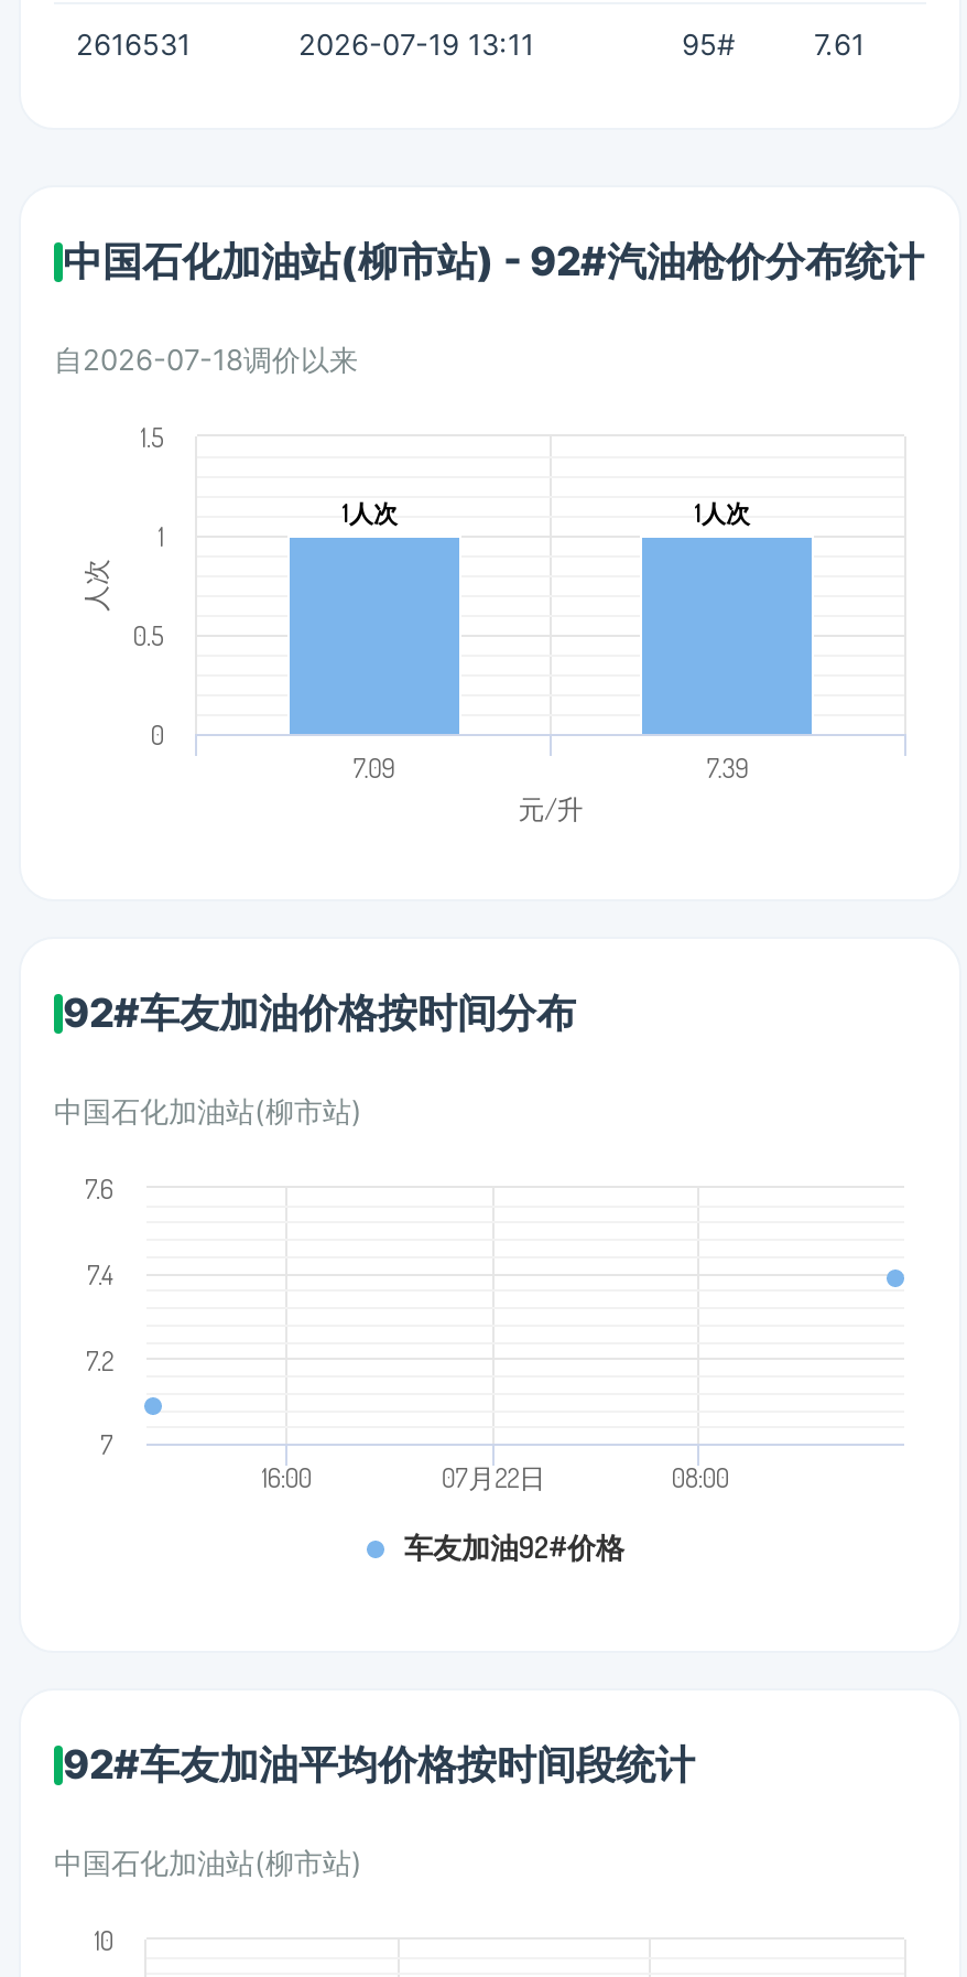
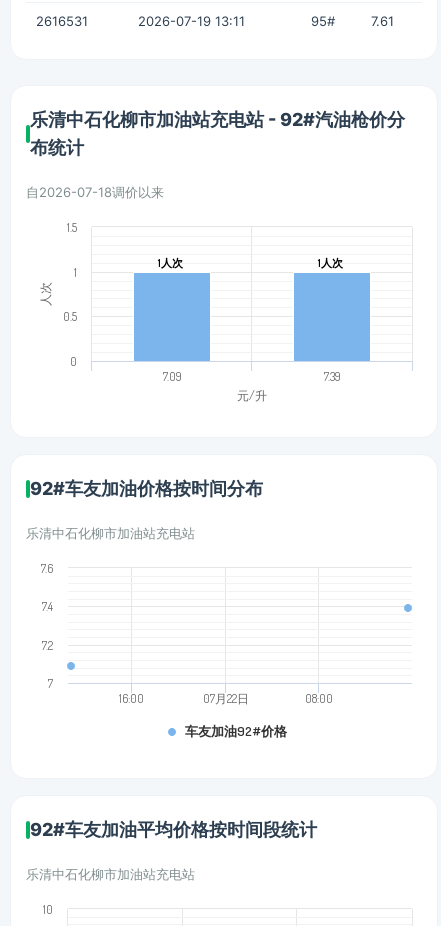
[63,238,924,284] 中国石化加油站(柳市站) - 92#汽油枪价分布统计 -> [30,109,405,158] 乐清中石化柳市加油站充电站 - 92#汽油枪价分 | 布统计
[54,1093,362,1128] 中国石化加油站(柳市站) -> [26,525,195,541] 乐清中石化柳市加油站充电站
[54,1845,362,1880] 中国石化加油站(柳市站) -> [26,866,195,882] 乐清中石化柳市加油站充电站

